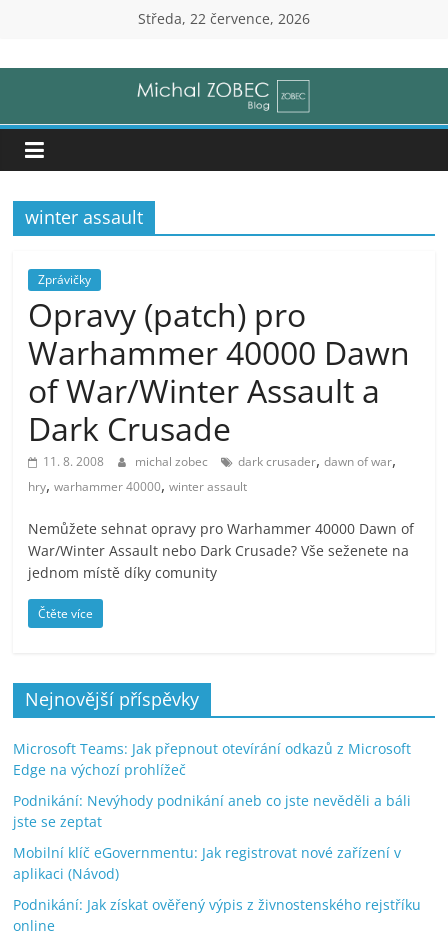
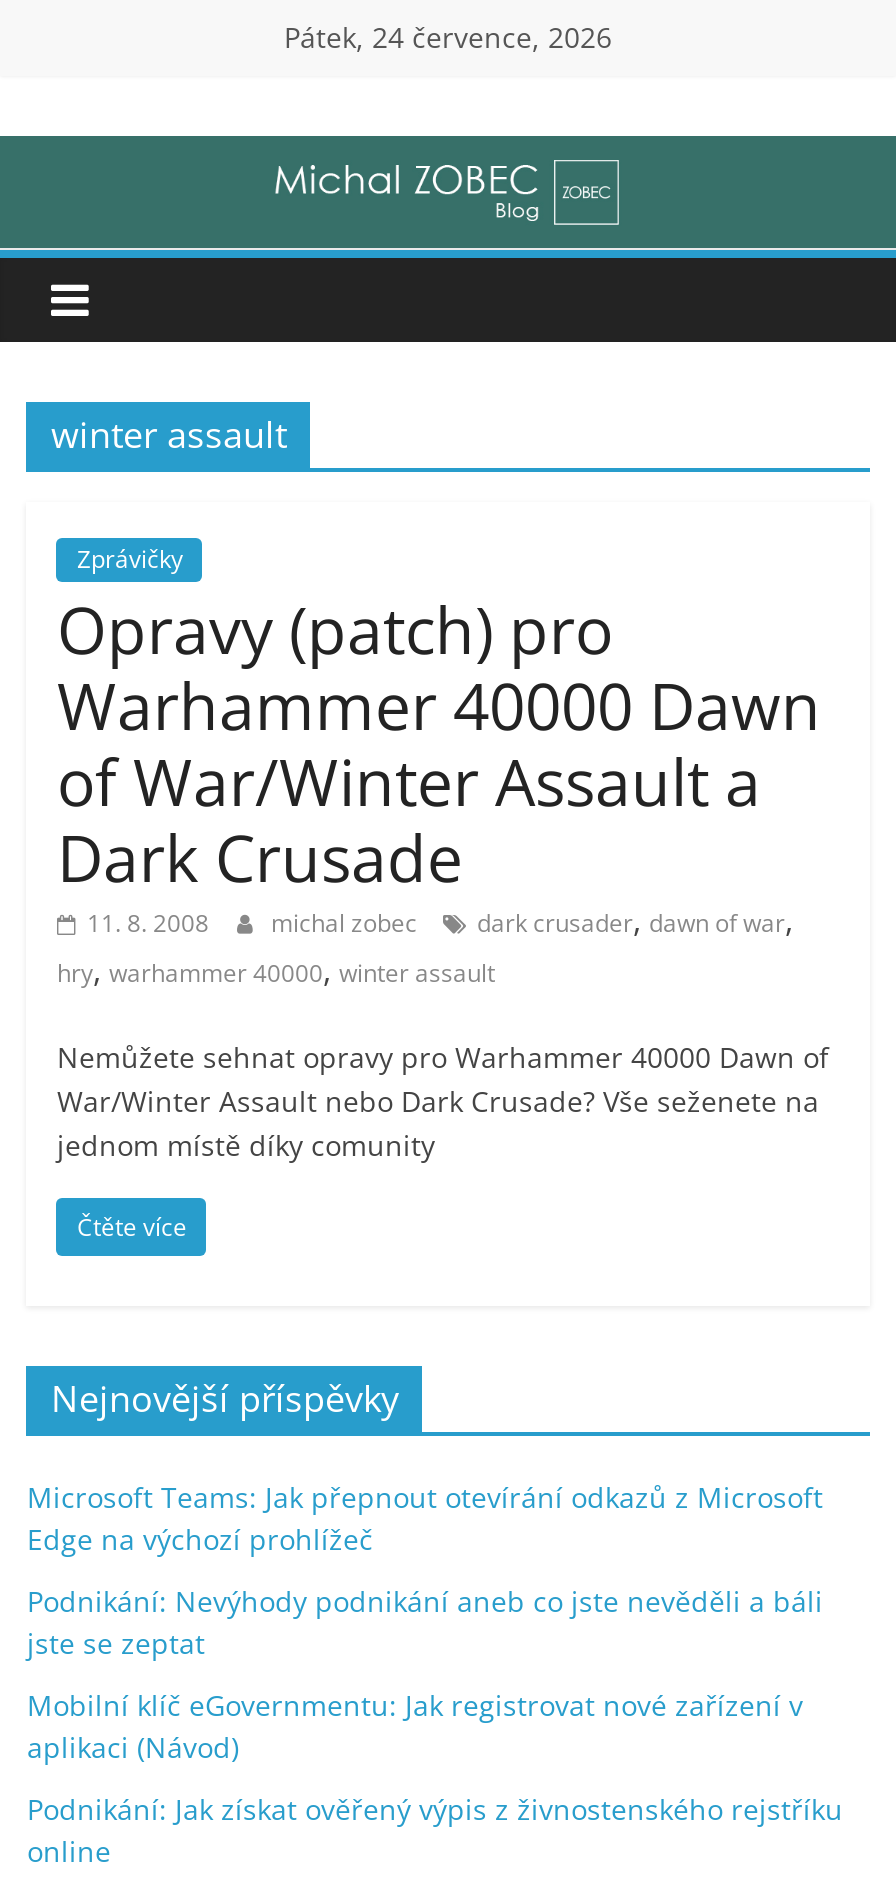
[138,9,310,28] Středa, 22 července, 2026 -> [284,18,612,56] Pátek, 24 července, 2026

